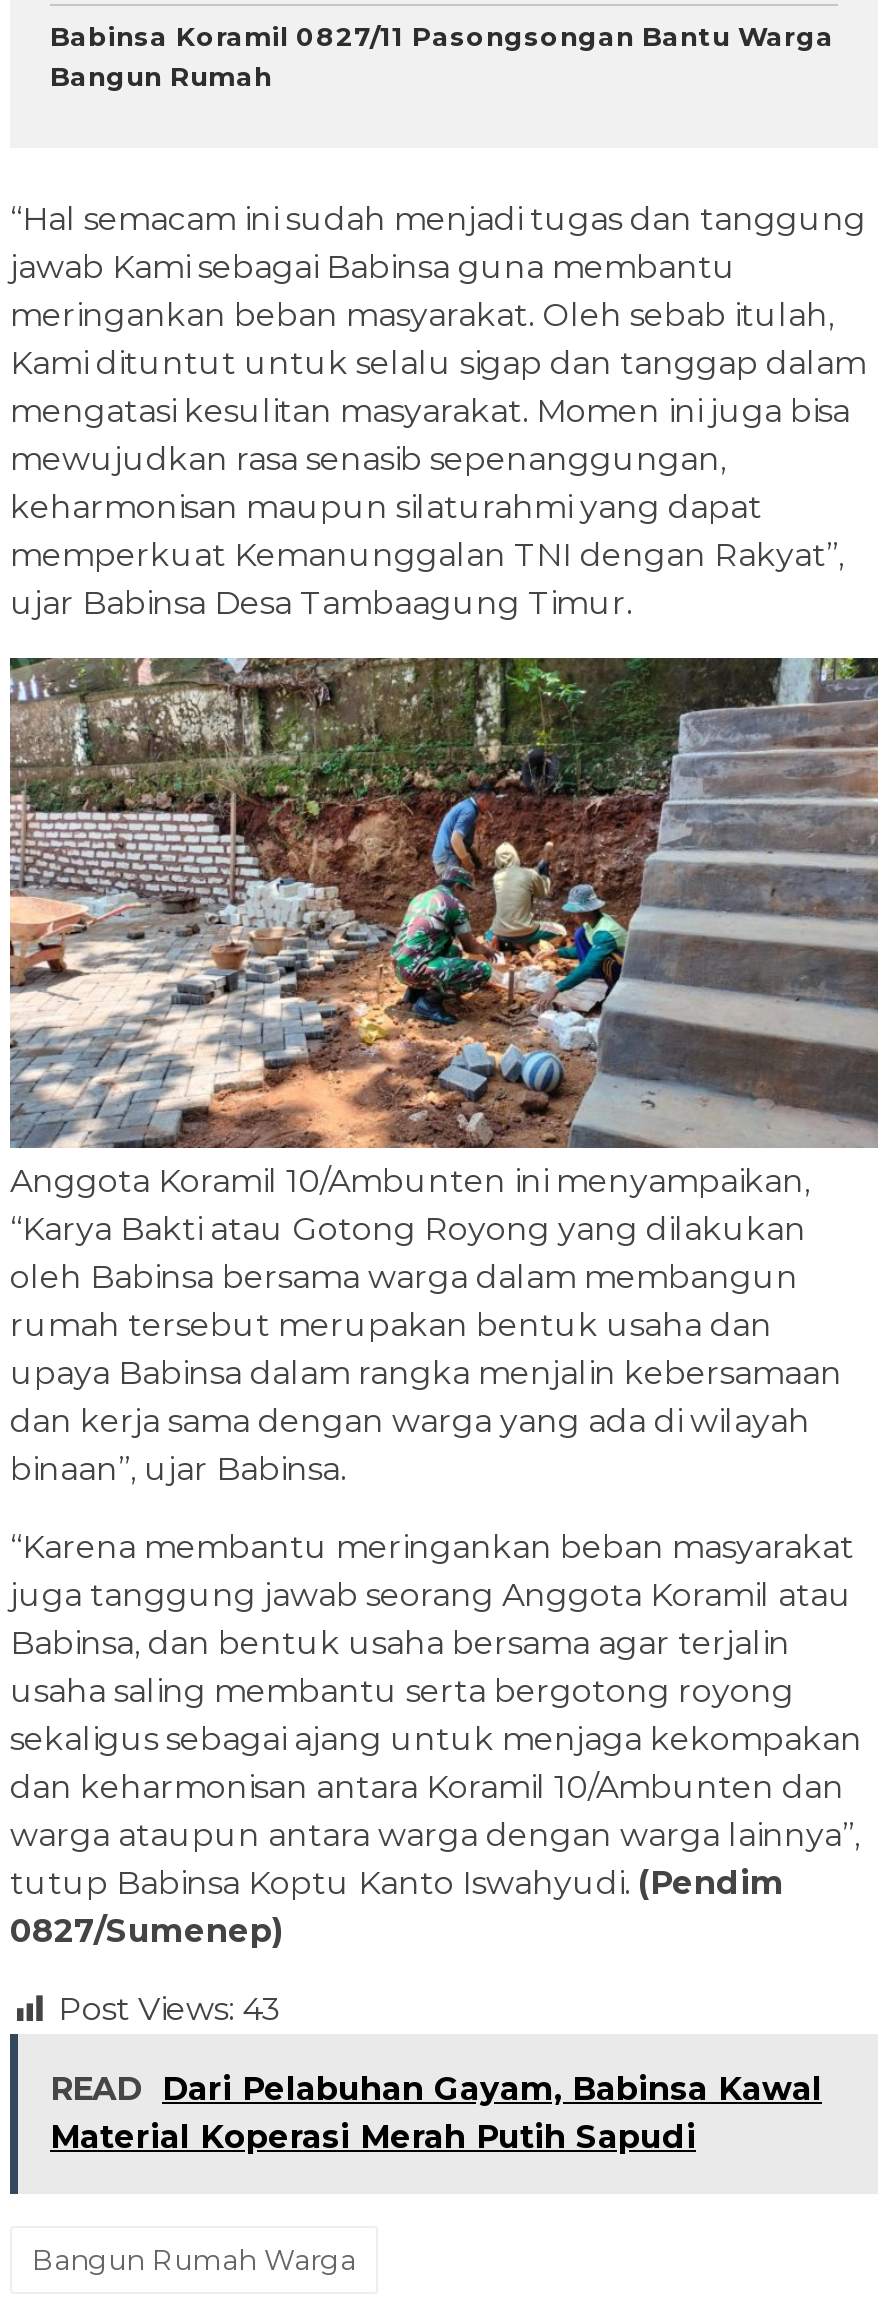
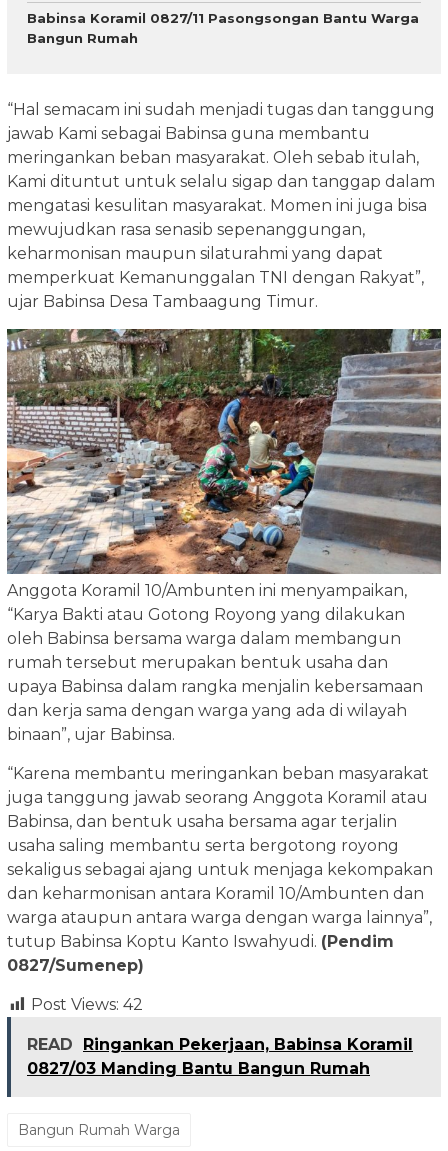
[58,1990,282,2028] Post Views: 43 -> [31,995,143,1014] Post Views: 42
[50,2070,822,2156] READ Dari Pelabuhan Gayam, Babinsa Kawal | Material Koperasi Merah Putih Sapudi -> [27,1035,413,1078] READ Ringankan Pekerjaan, Babinsa Koramil | 0827/03 Manding Bantu Bangun Rumah

